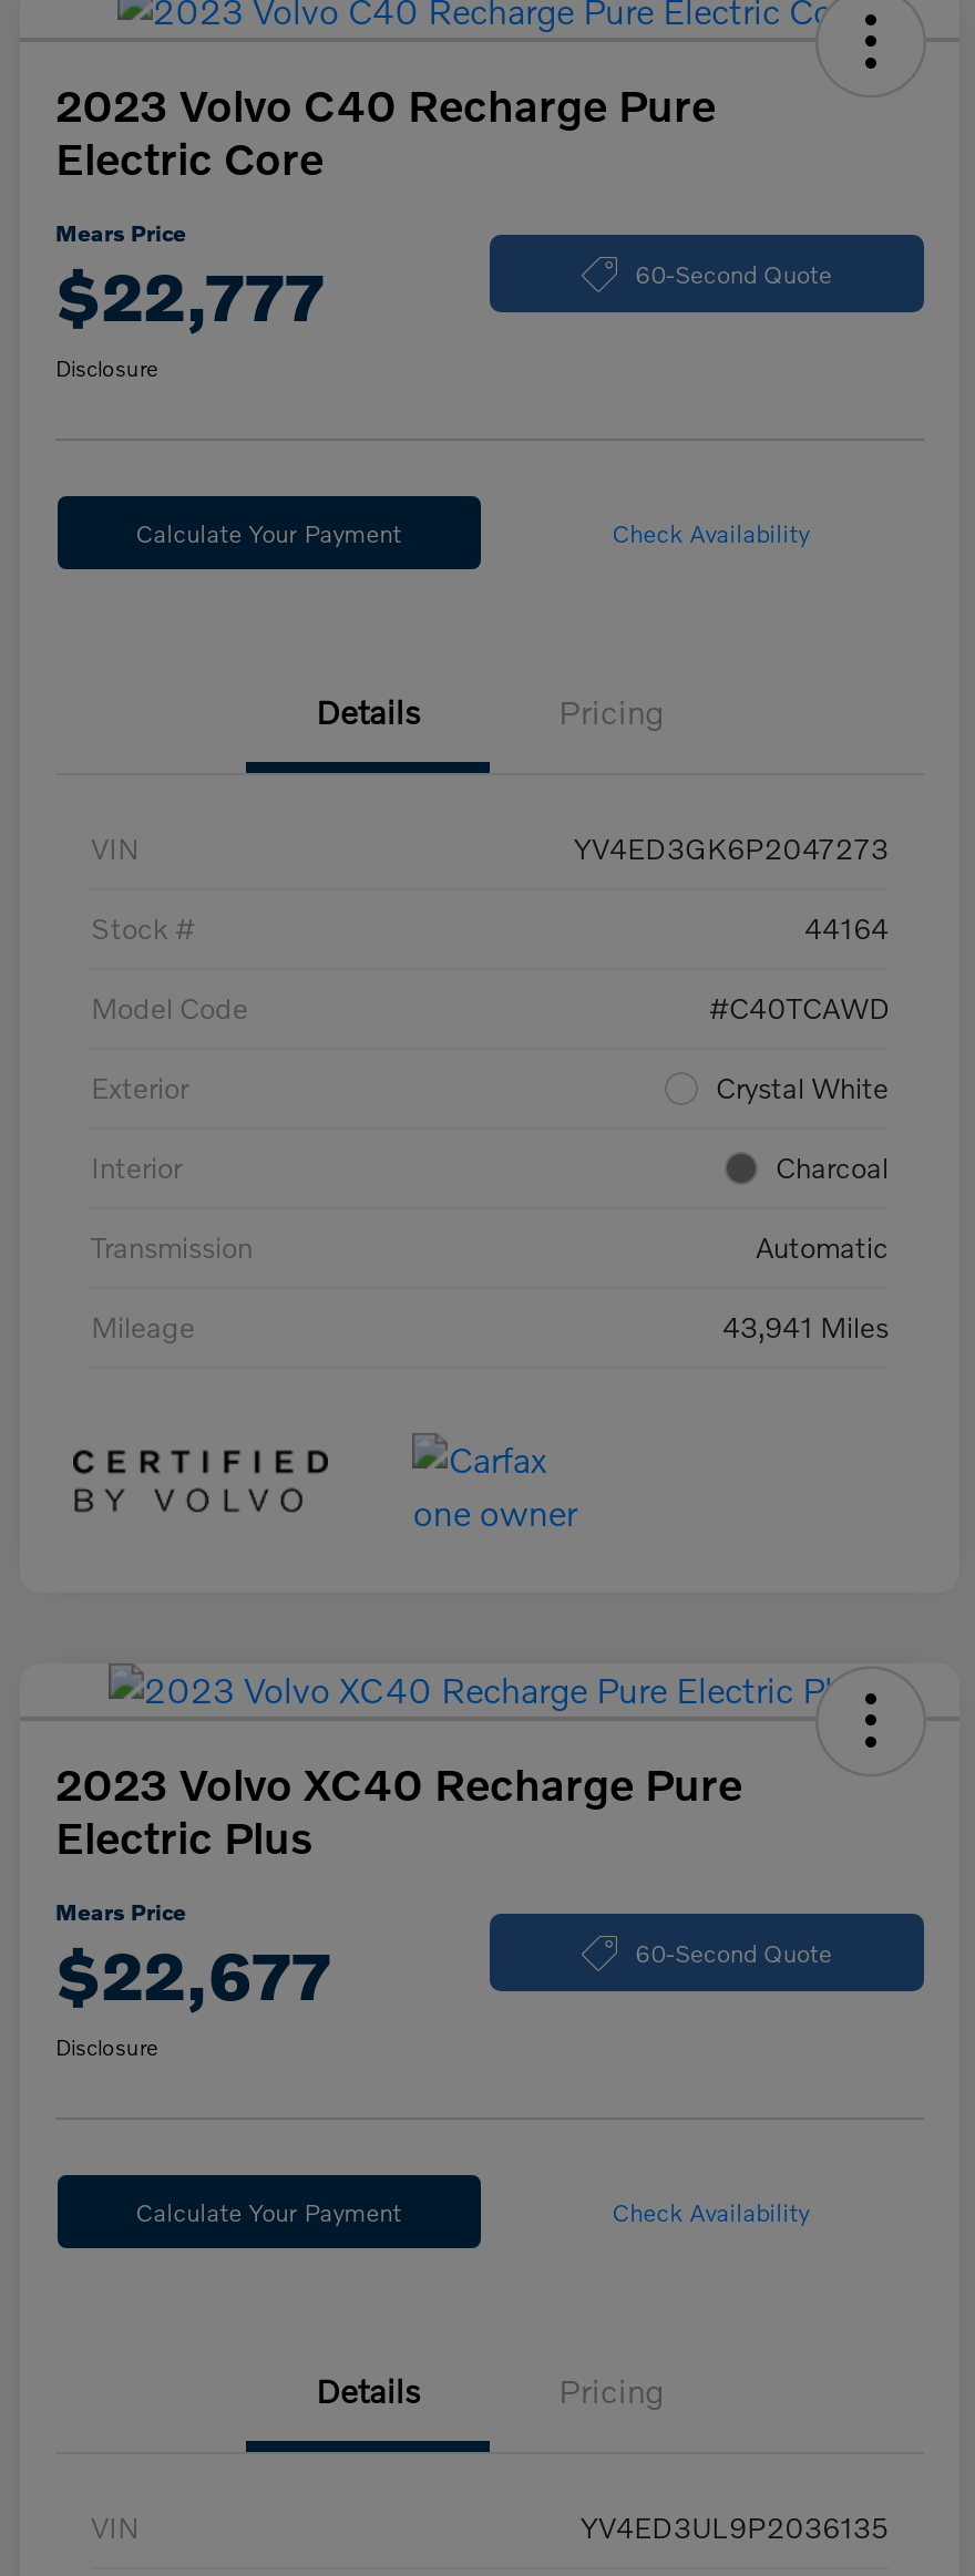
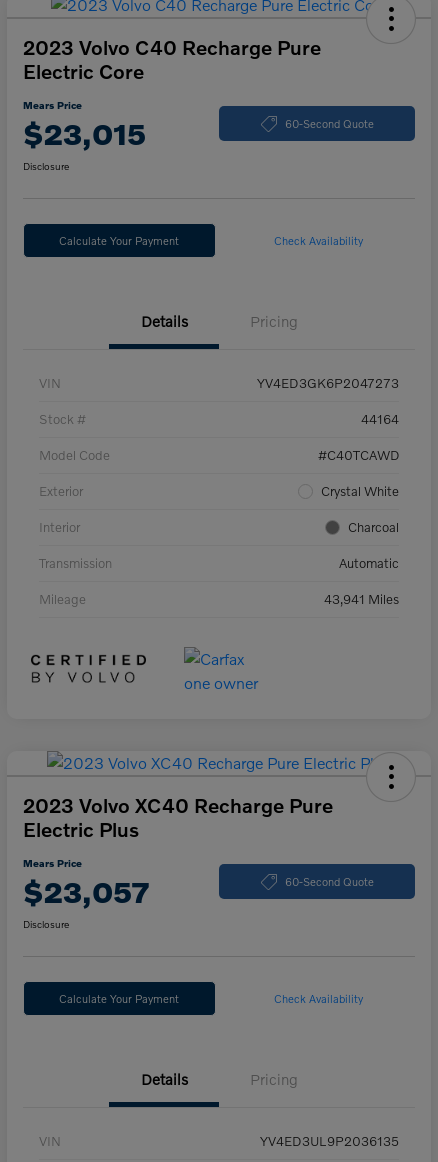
[55,256,326,334] $22,777 -> [23,116,146,151] $23,015
[55,1935,332,2013] $22,677 -> [23,874,150,909] $23,057

